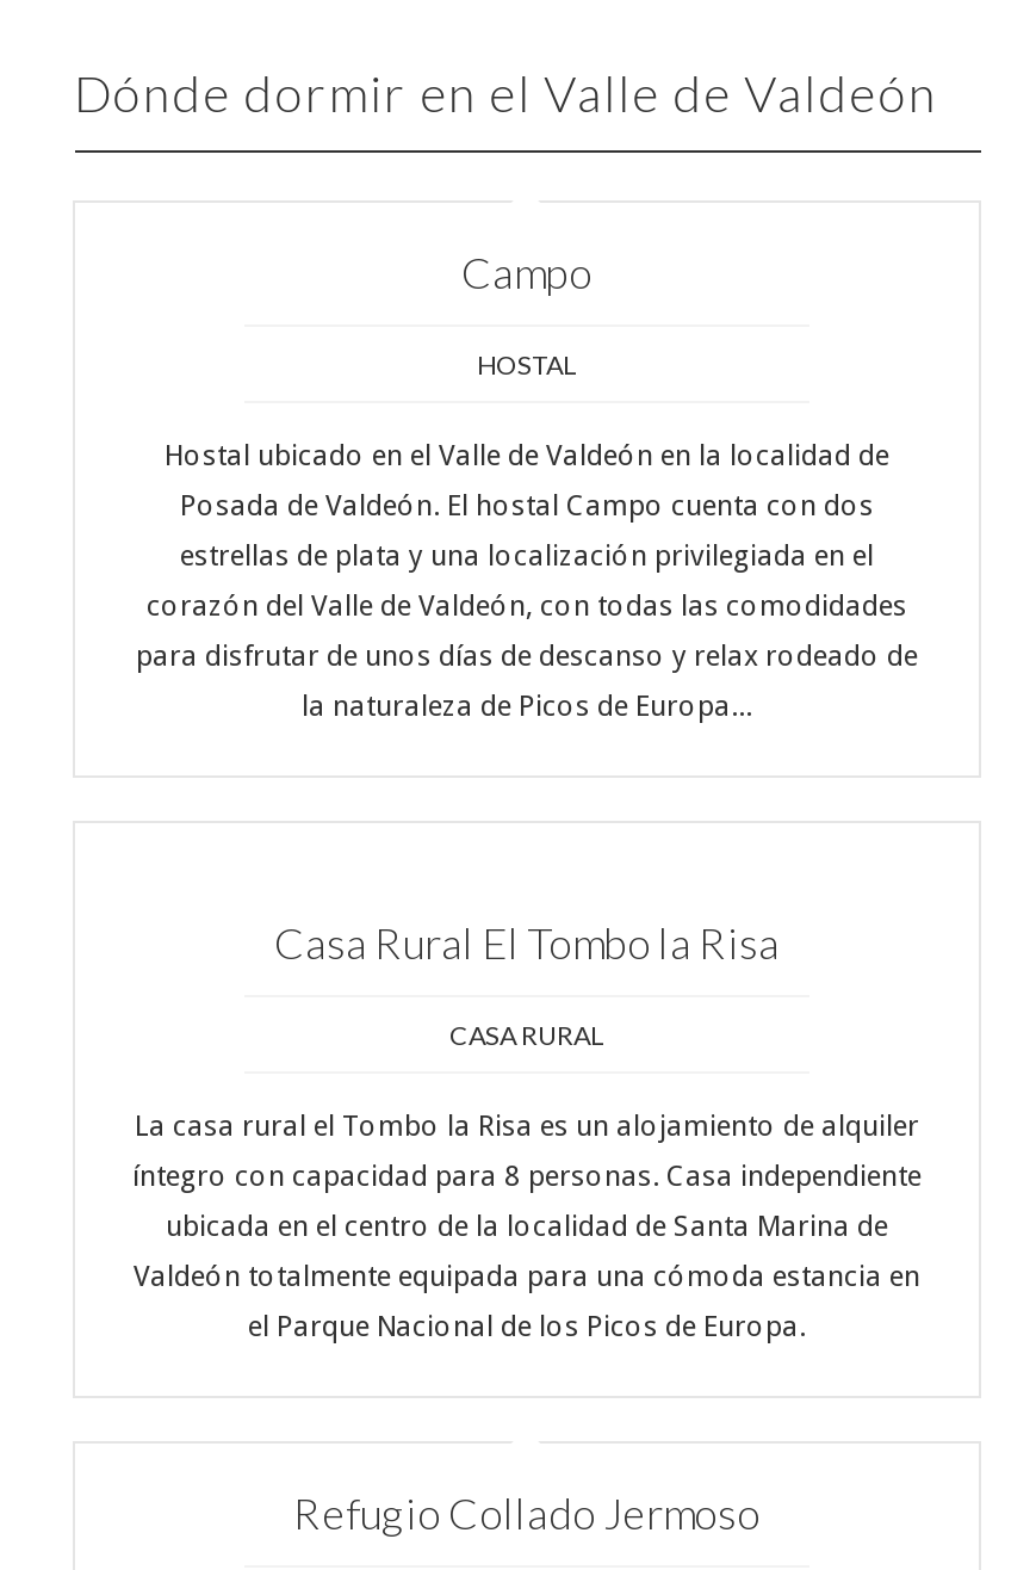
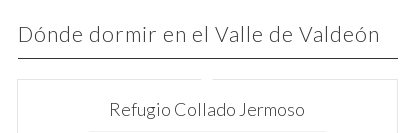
[136,246,918,724] Campo | HOSTAL | Hostal ubicado en el Valle de Valdeón en la localidad de | Posada de Valdeón. El hostal Campo cuenta con dos | estrellas de plata y una localización privilegiada en el | corazón del Valle de Valdeón, con todas las comodidades | para disfrutar de unos días de descanso y relax rodeado de | la naturaleza de Picos de Europa... -> none
[132,917,922,1344] Casa Rural El Tombo la Risa | CASA RURAL | La casa rural el Tombo la Risa es un alojamiento de alquiler | íntegro con capacidad para 8 personas. Casa independiente | ubicada en el centro de la localidad de Santa Marina de | Valdeón totalmente equipada para una cómoda estancia en | el Parque Nacional de los Picos de Europa. -> none

